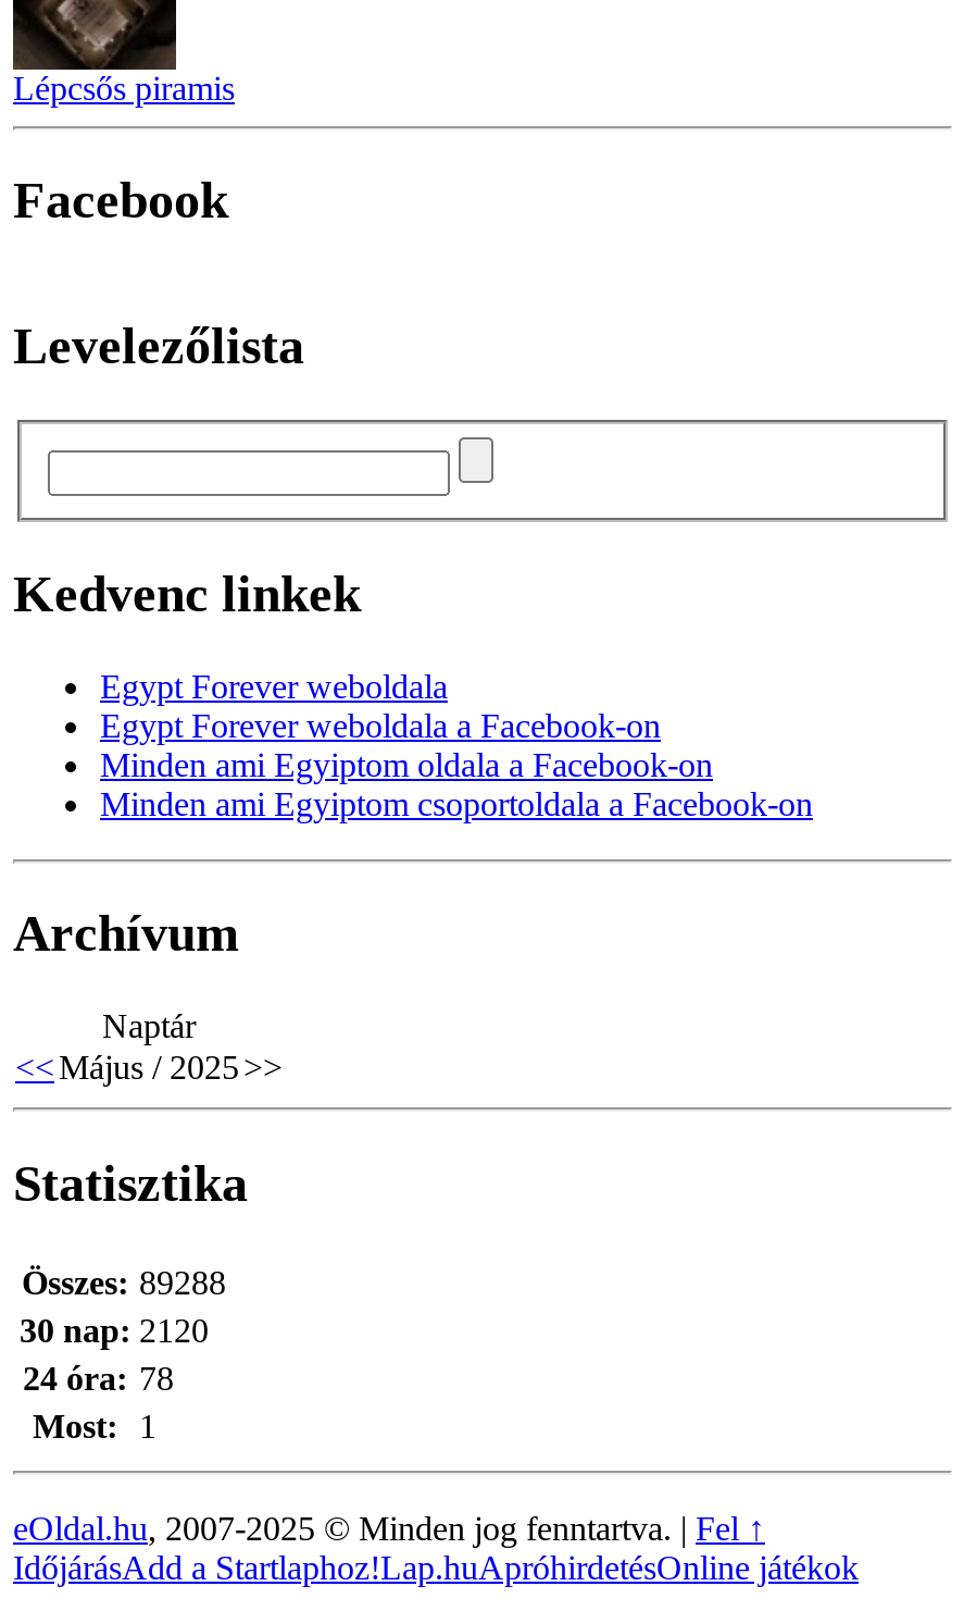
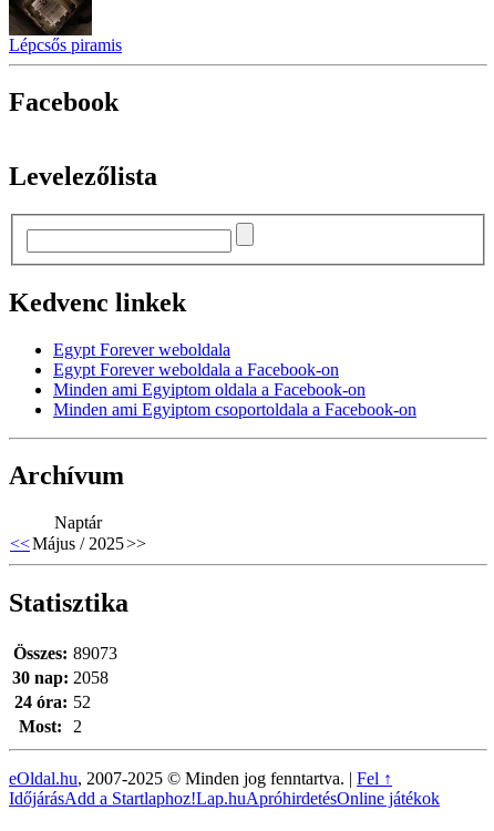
[22,1264,226,1301] Összes: 89288 -> [13,644,117,663] Összes: 89073
[20,1312,209,1349] 30 nap: 2120 -> [12,668,109,687] 30 nap: 2058
[23,1360,174,1397] 24 óra: 78 -> [14,693,91,712] 24 óra: 52
[33,1408,157,1445] Most: 1 -> [19,717,82,736] Most: 2

